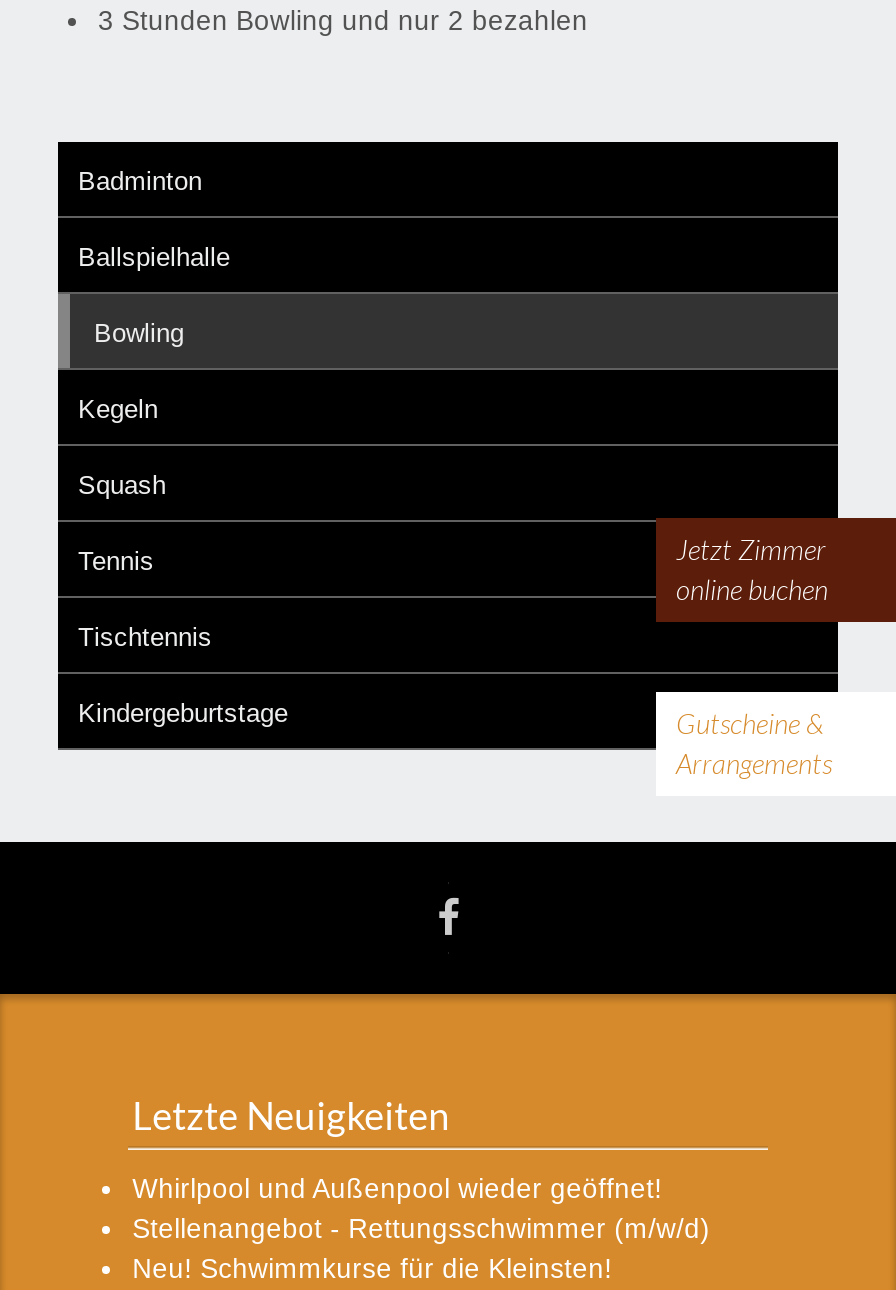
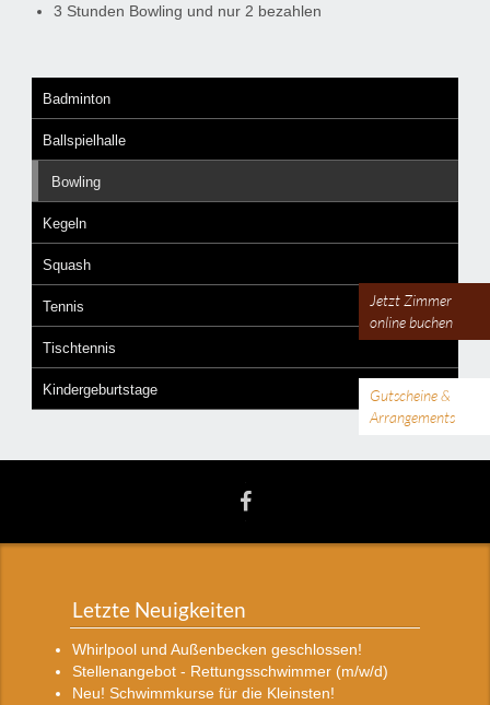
[132,1174,662,1204] Whirlpool und Außenpool wieder geöffnet! -> [72,642,362,658] Whirlpool und Außenbecken geschlossen!

